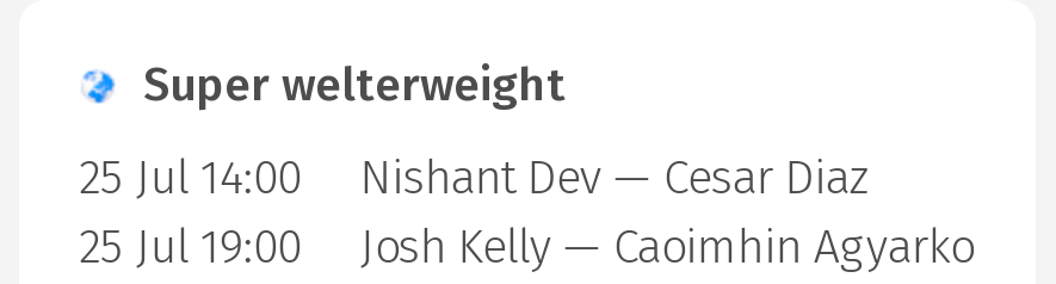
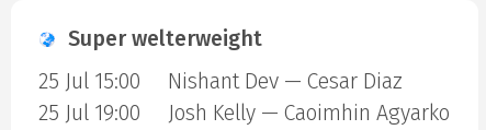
[78,150,871,205] 25 Jul 14:00 Nishant Dev — Cesar Diaz -> [38,68,403,94] 25 Jul 15:00 Nishant Dev — Cesar Diaz

